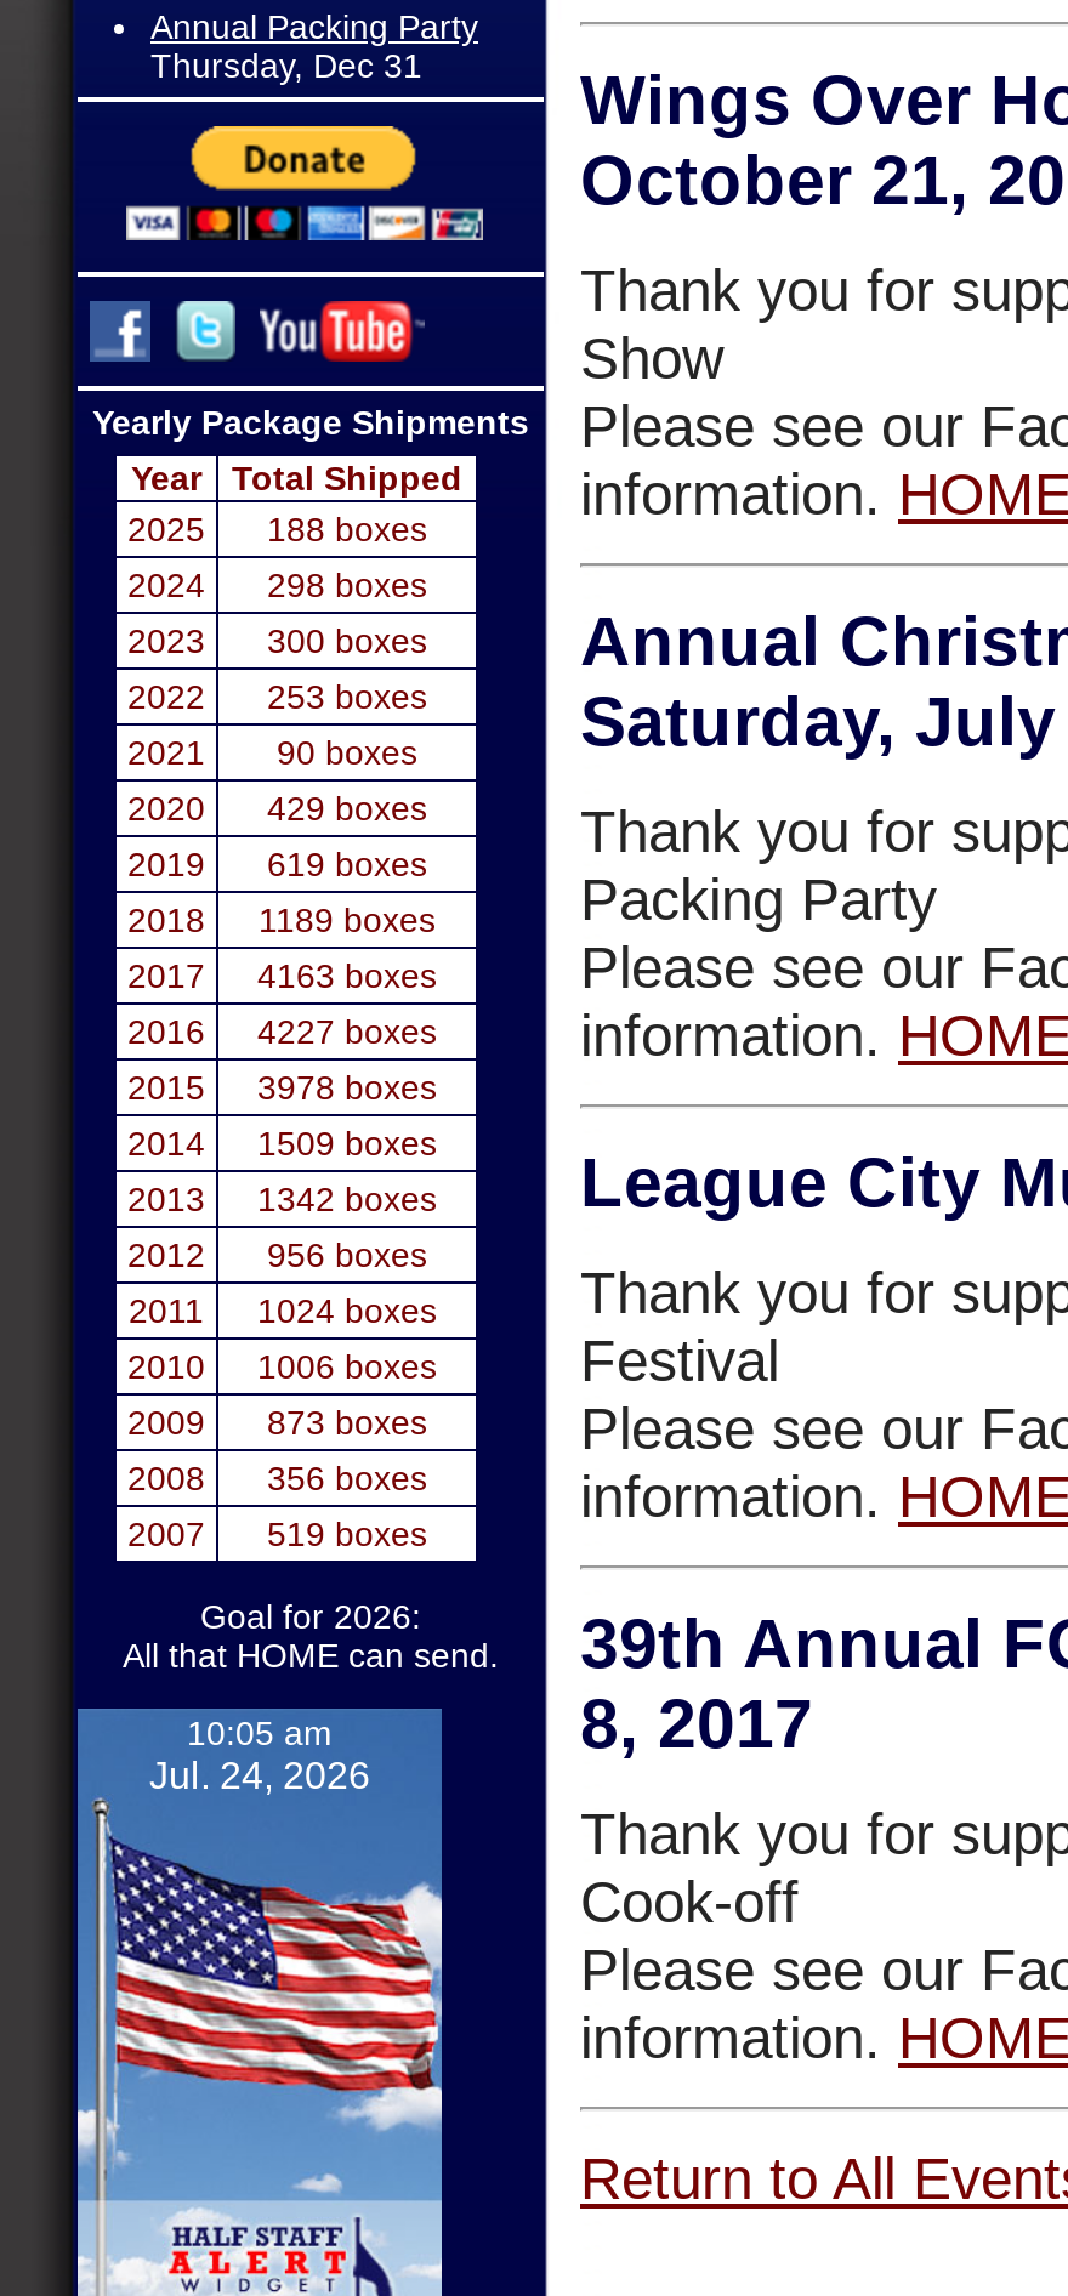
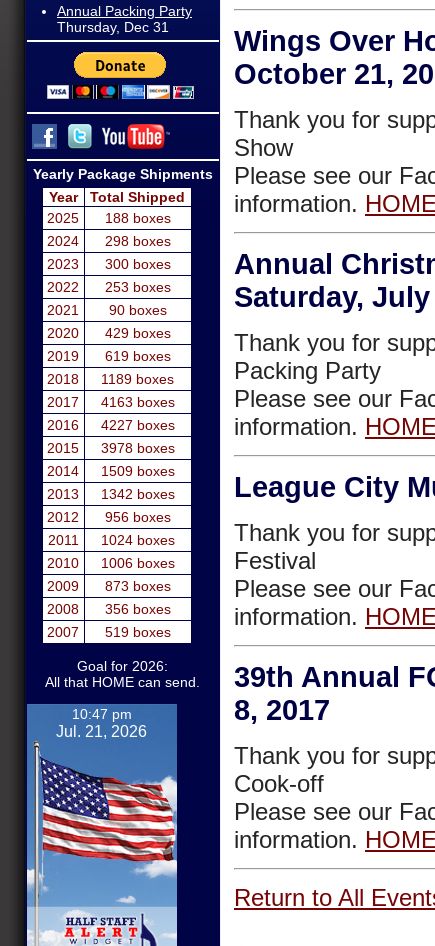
[149,1714,370,1796] 10:05 am | Jul. 24, 2026 -> [56,706,147,740] 10:47 pm | Jul. 21, 2026

